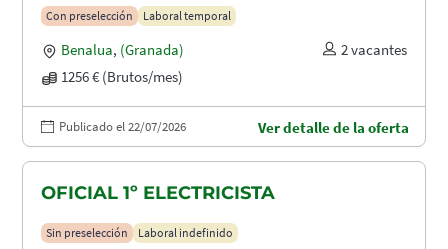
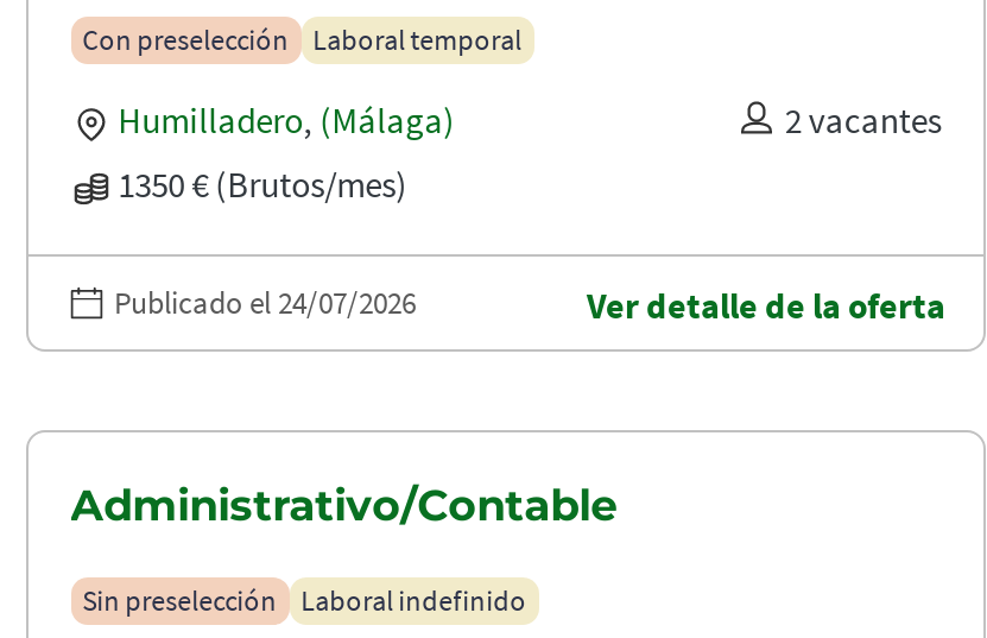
[61,40,184,59] Benalua, (Granada) -> [118,97,455,142] Humilladero, (Málaga)
[61,67,183,86] 1256 € (Brutos/mes) -> [118,161,408,206] 1350 € (Brutos/mes)
[59,118,186,135] Publicado el 22/07/2026 -> [114,282,416,322] Publicado el 24/07/2026
[41,182,275,204] OFICIAL 1º ELECTRICISTA -> [70,479,617,532] Administrativo/Contable

